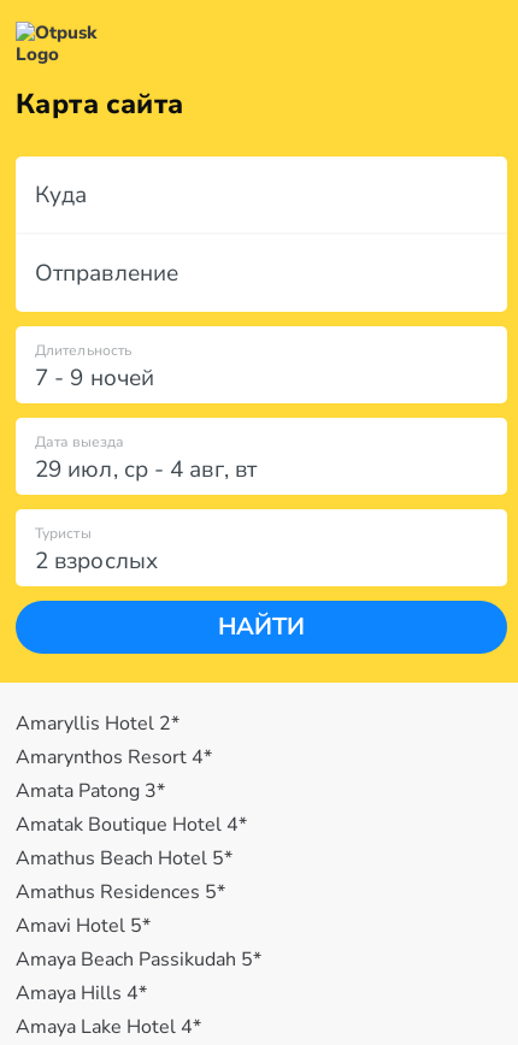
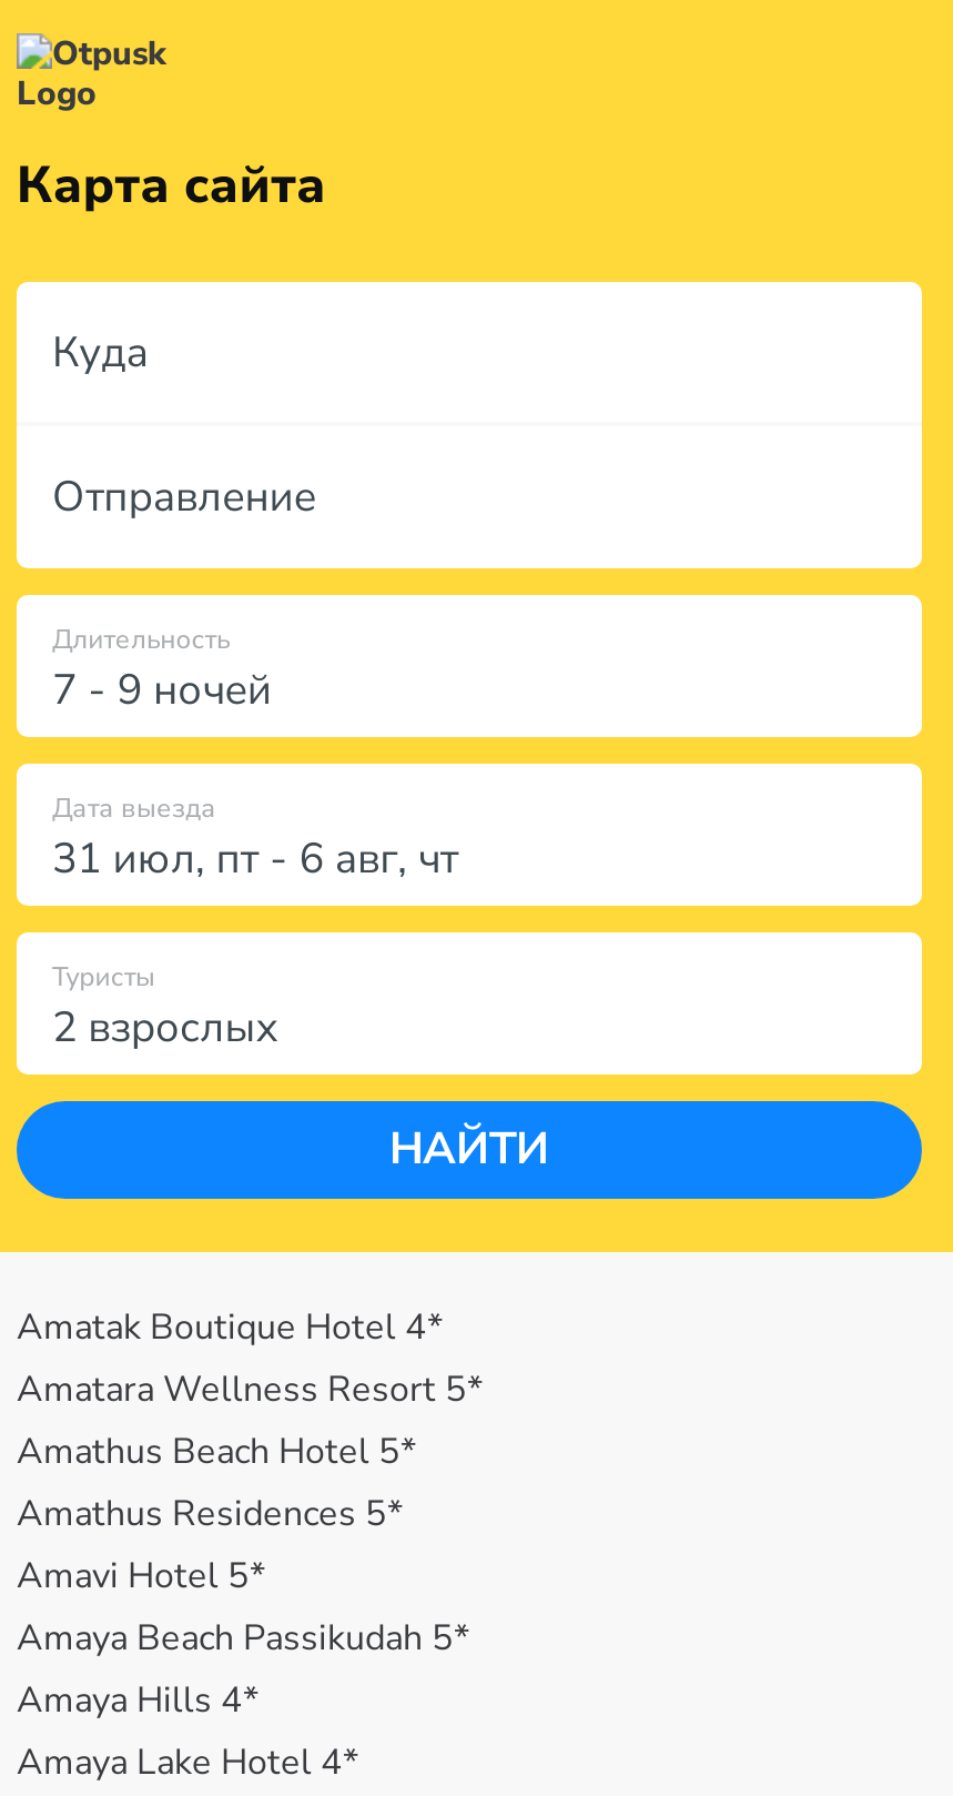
[35,454,257,485] 29 июл, ср - 4 авг, вт -> [52,830,458,888] 31 июл, пт - 6 авг, чт
[16,710,212,804] Amaryllis Hotel 2* | Amarynthos Resort 4* | Amata Patong 3* -> none
moved [16,811,247,838] -> [17,1303,443,1352]: Amatak Boutique Hotel 4*
none -> [17,1365,483,1414] Amatara Wellness Resort 5*

